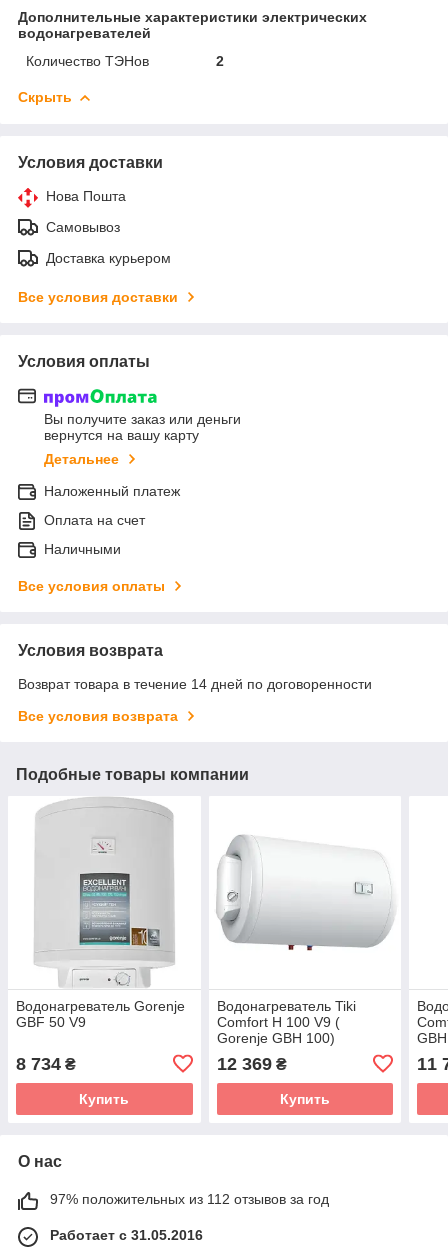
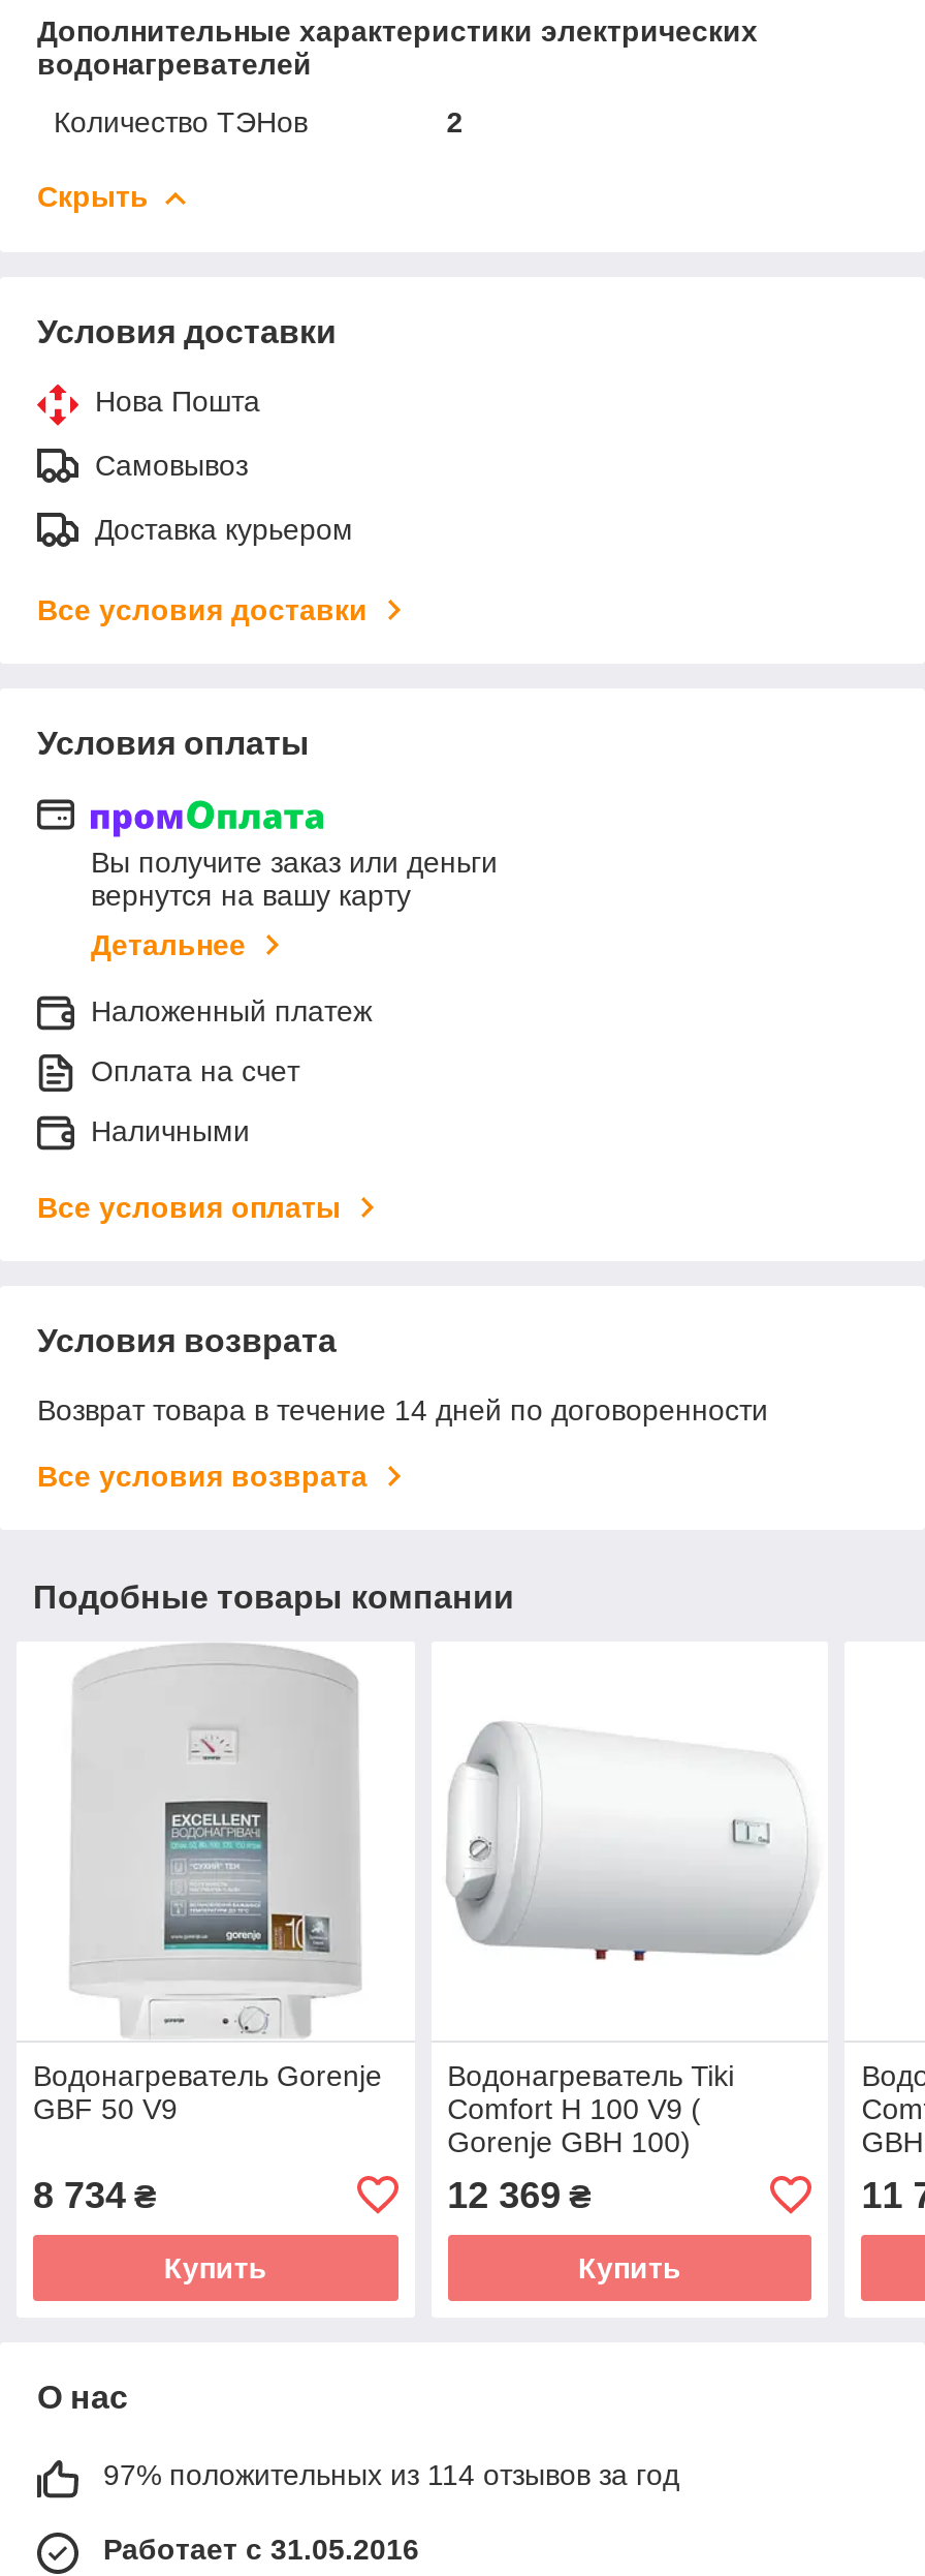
[50,1191,329,1207] 97% положительных из 112 отзывов за год -> [103,2458,679,2491] 97% положительных из 114 отзывов за год

